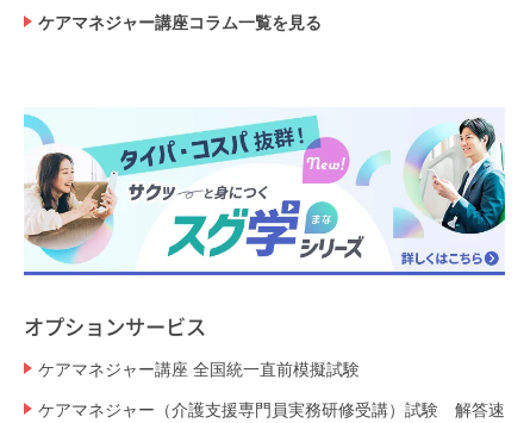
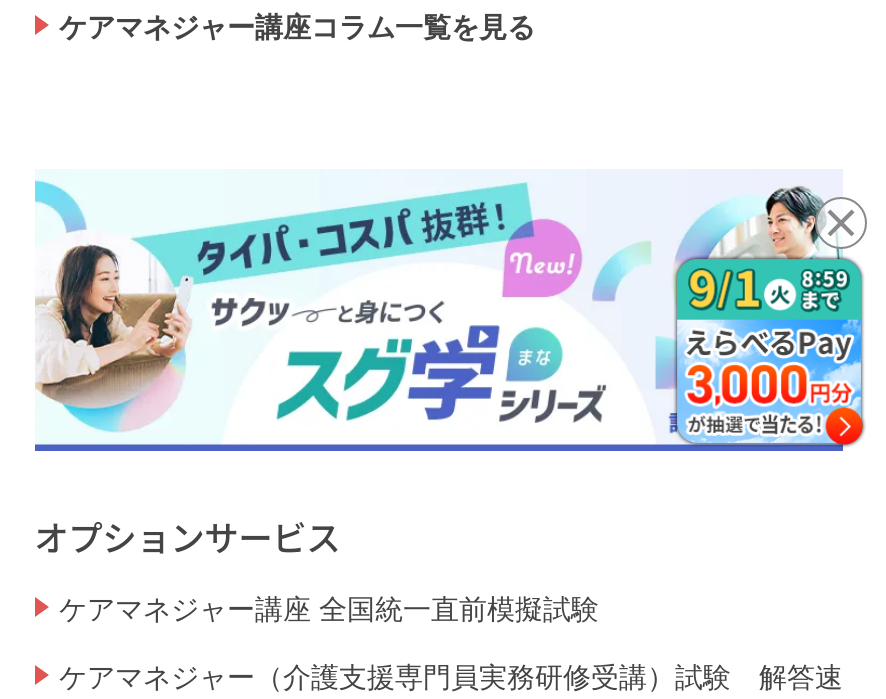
[405,131,518,273] [image] -> [673,195,869,449] [image]

